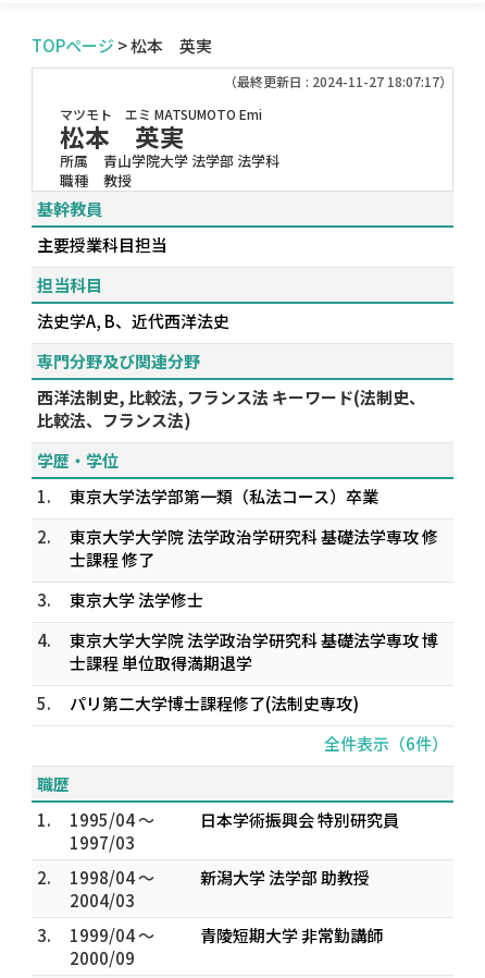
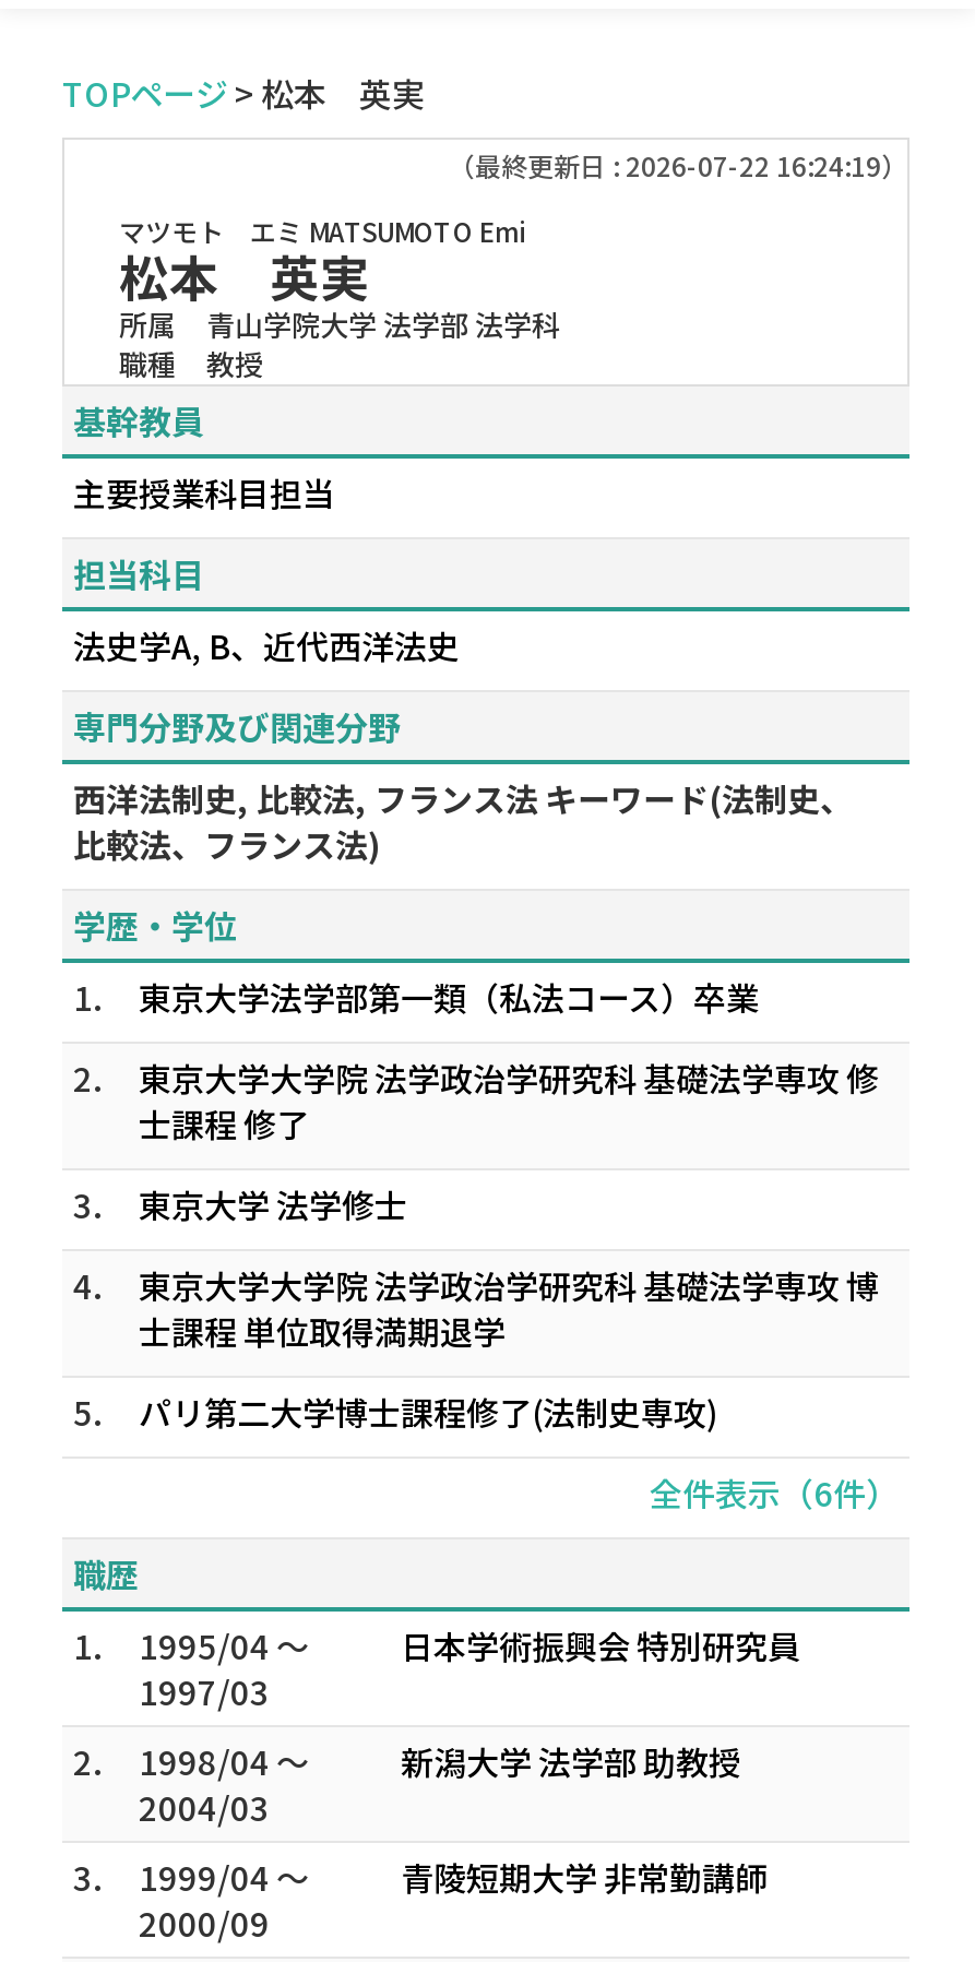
[224,72,452,90] （最終更新日 : 2024-11-27 18:07:17） -> [449,146,907,183] （最終更新日 : 2026-07-22 16:24:19）

